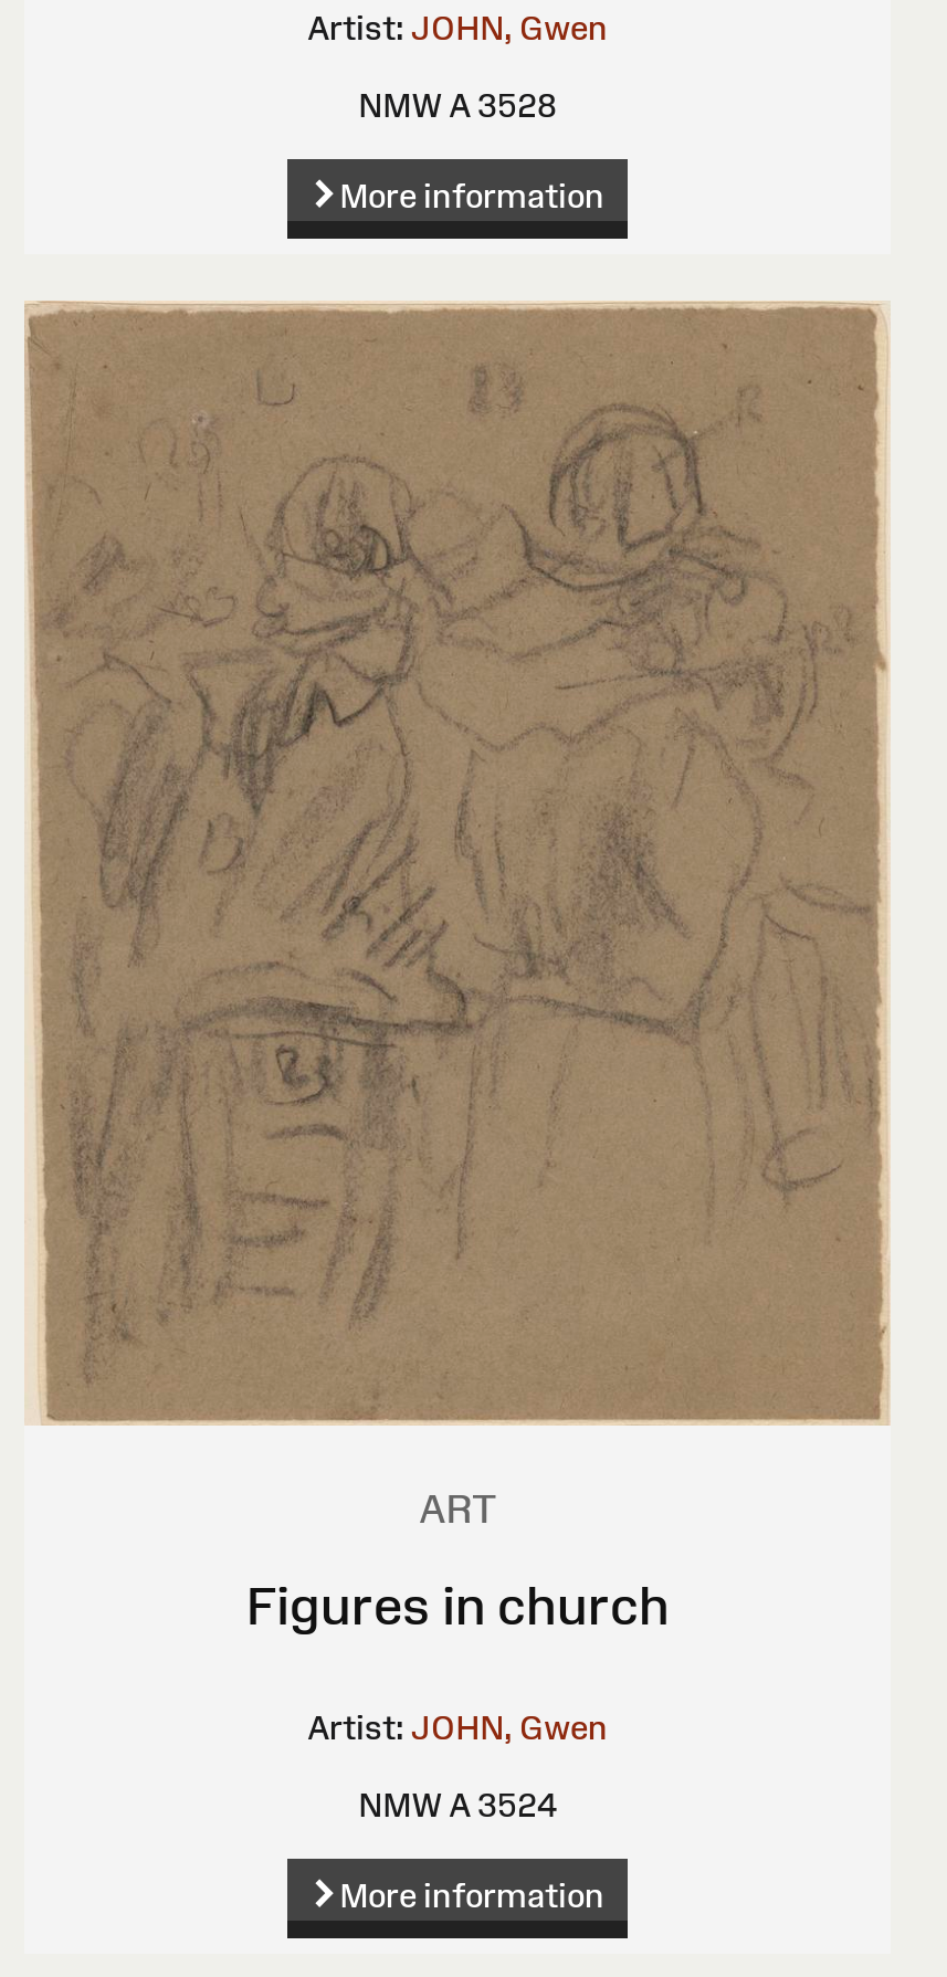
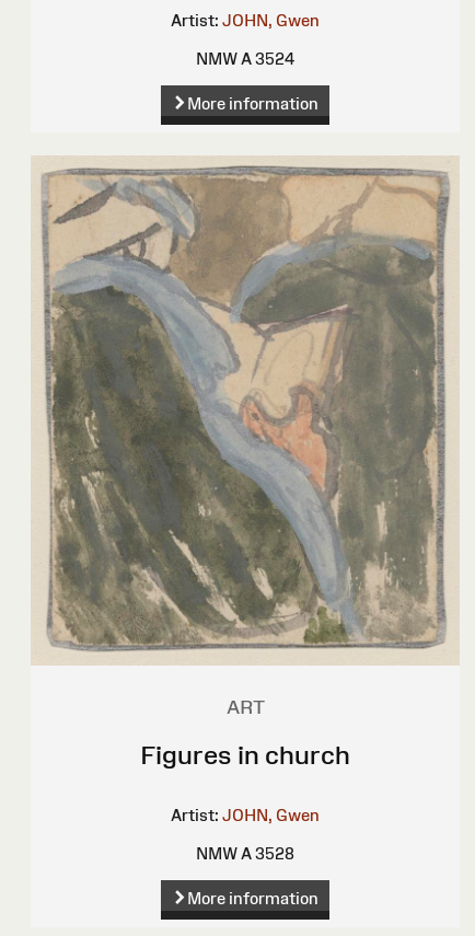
[358,87,557,124] NMW A 3528 -> [196,49,294,68] NMW A 3524
[24,303,888,1423] [image] -> [33,158,457,663] [image]
[358,1786,557,1824] NMW A 3524 -> [196,844,294,863] NMW A 3528

